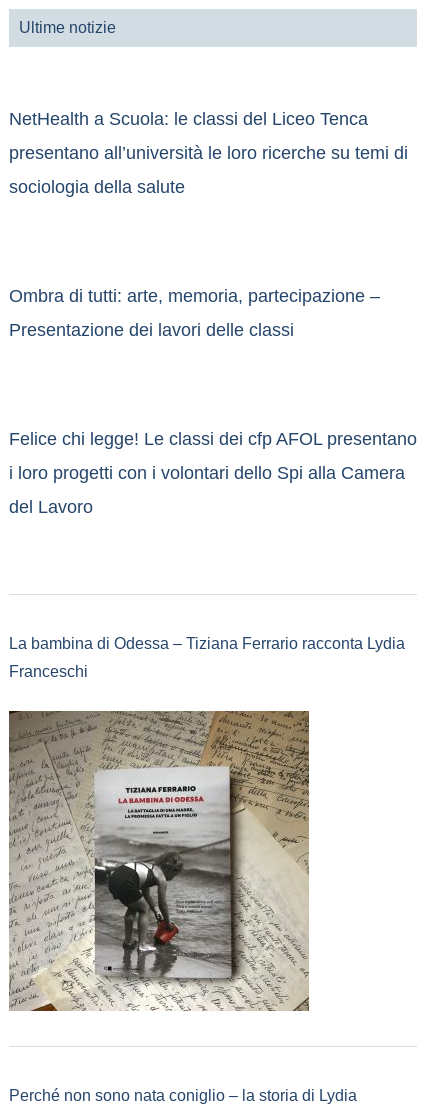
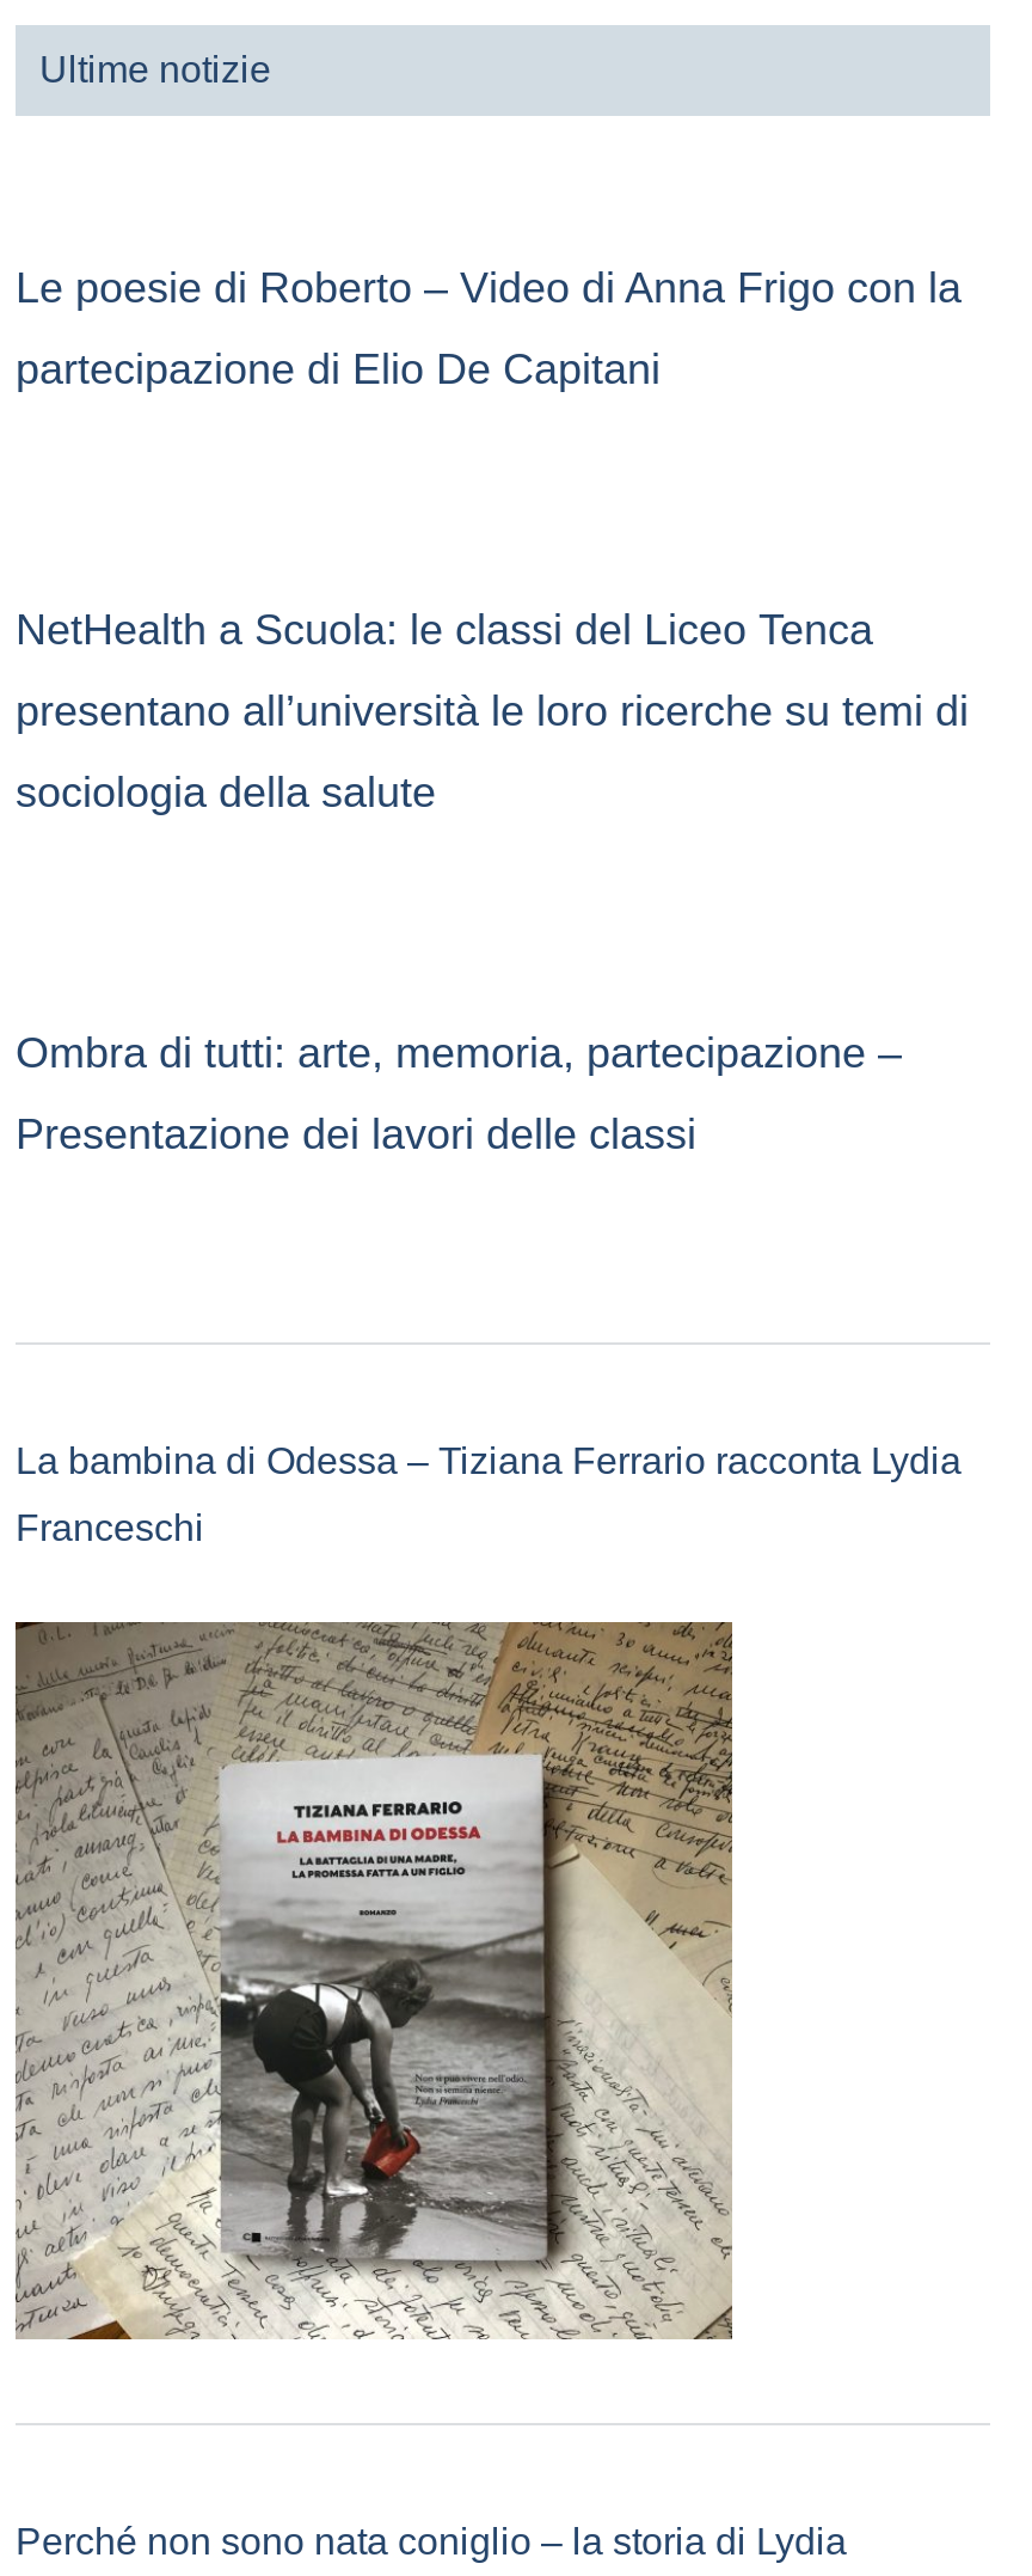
none -> [16,263,962,392] Le poesie di Roberto – Video di Anna Frigo con la | partecipazione di Elio De Capitani
moved [9,109,408,340] -> [16,605,969,1157]: NetHealth a Scuola: le classi del Liceo Tenca | presentano all’università le loro ricerche su temi di | sociologia della salute | Ombra di tutti: arte, memoria, partecipazione – | Presentazione dei lavori delle classi
[9,429,417,517] Felice chi legge! Le classi dei cfp AFOL presentano | i loro progetti con i volontari dello Spi alla Camera | del Lavoro -> none

